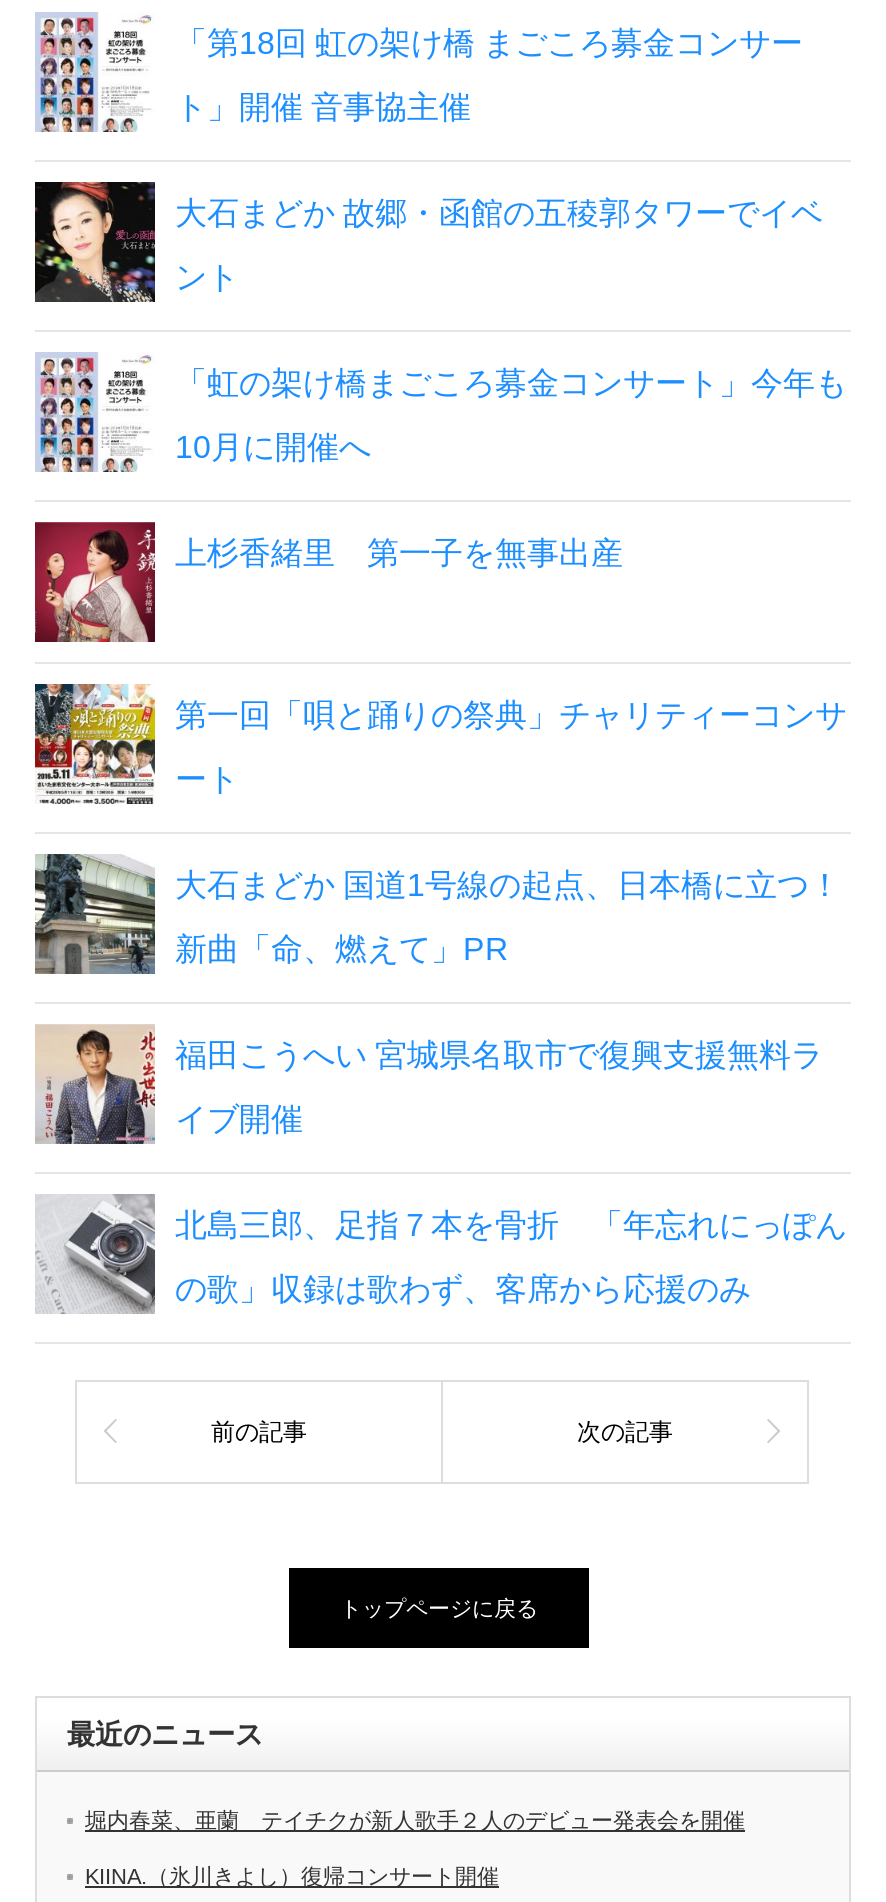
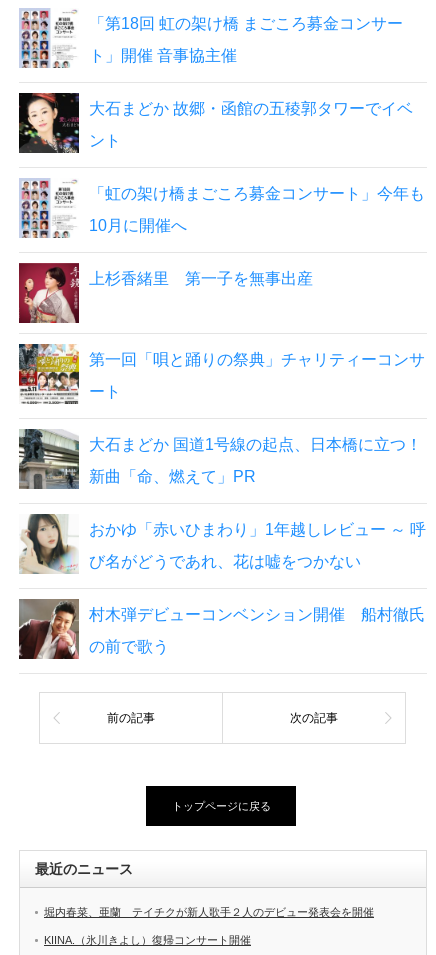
[35,1024,823,1146] [image] | 福田こうへい 宮城県名取市で復興支援無料ラ -> [20,513,426,574] [image] | おかゆ「赤いひまわり」1年越しレビュー ～ 呼
[175,1102,303,1136] イブ開催 -> [89,553,361,570] び名がどうであれ、花は嘘をつかない
[35,1196,847,1314] [image] | 北島三郎、足指７本を骨折 「年忘れにっぽん -> [18,599,425,660] [image] | 村木弾デビューコンベンション開催 船村徹氏
[175,1272,751,1306] の歌」収録は歌わず、客席から応援のみ -> [89,638,169,655] の前で歌う

